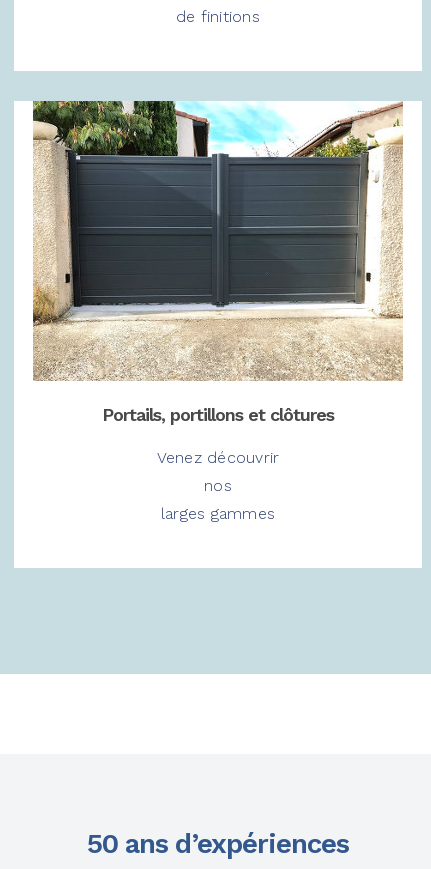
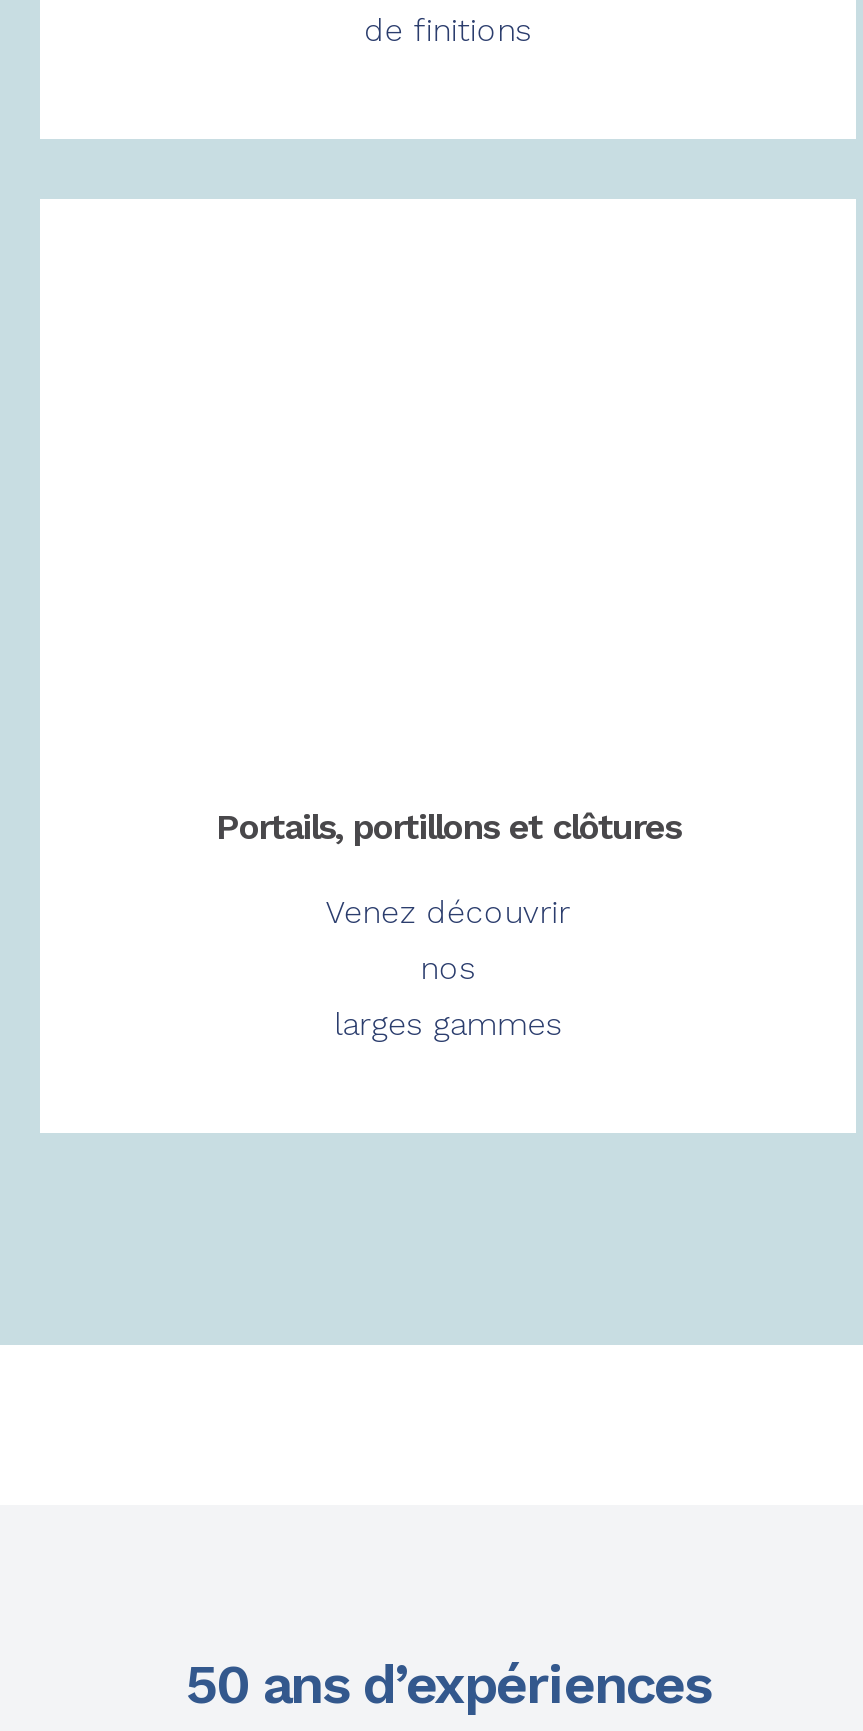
[32,100,404,382] [image] -> none

